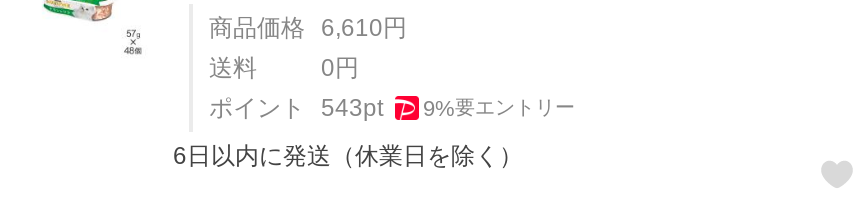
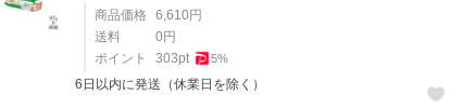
[209,93,575,121] ポイント 543pt | 9%要エントリー -> [95,50,228,65] ポイント 303pt | 5%

